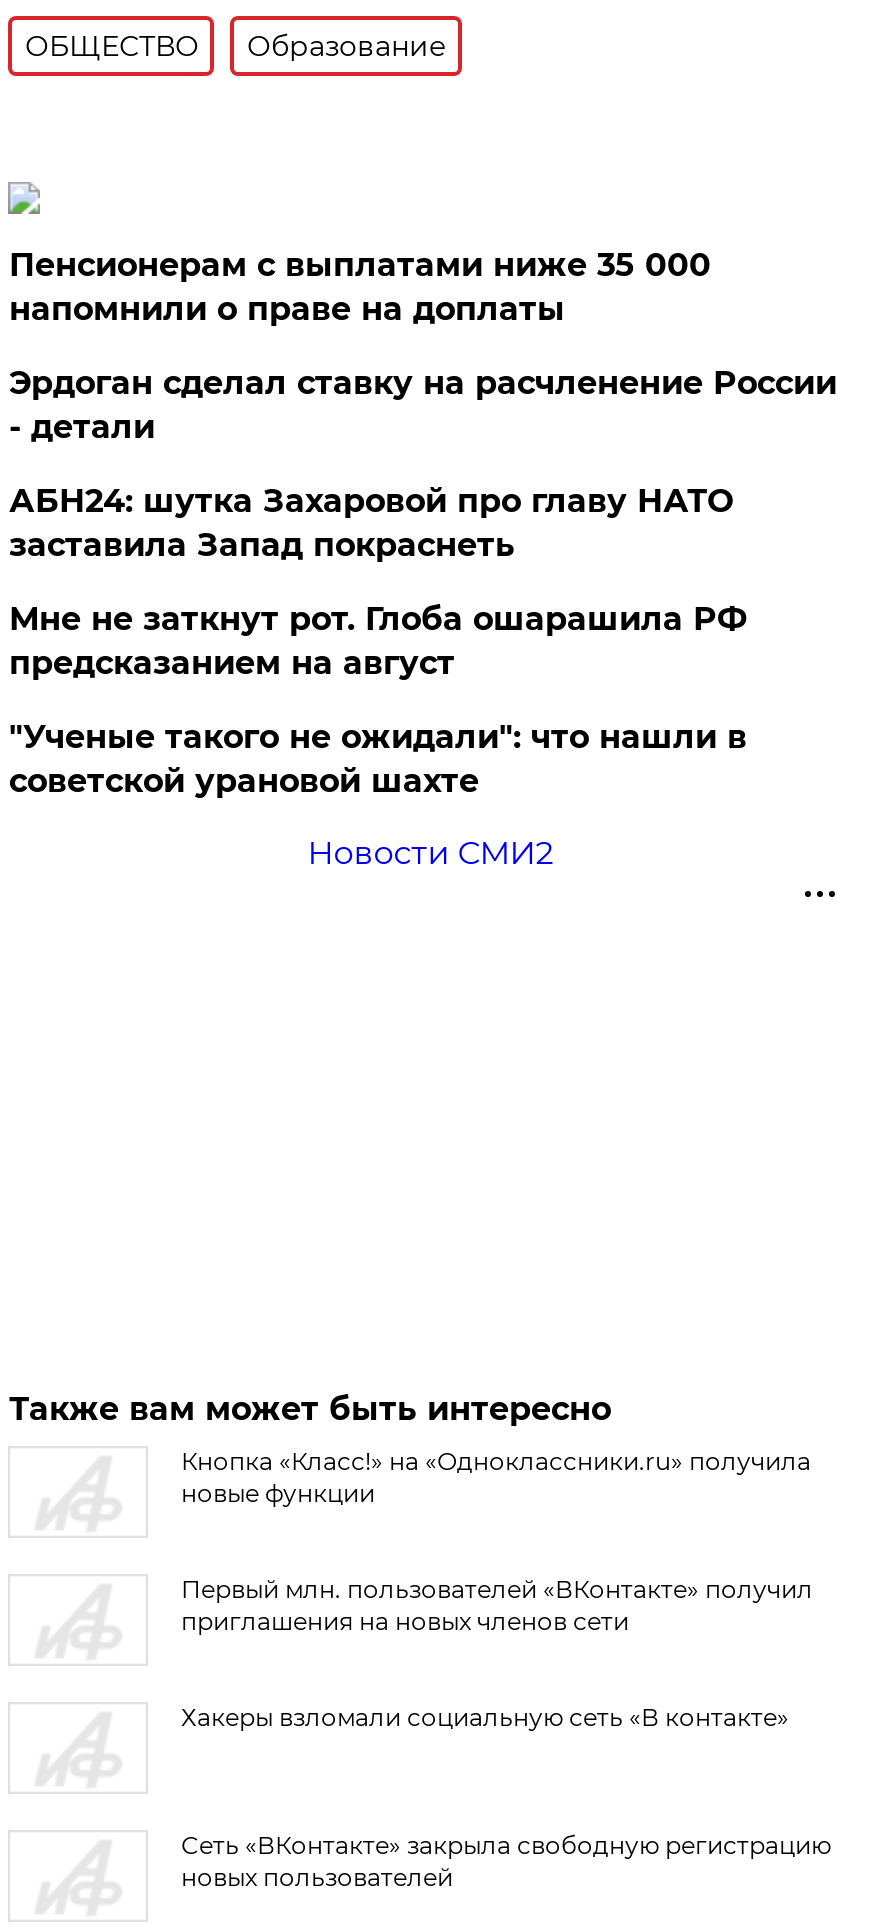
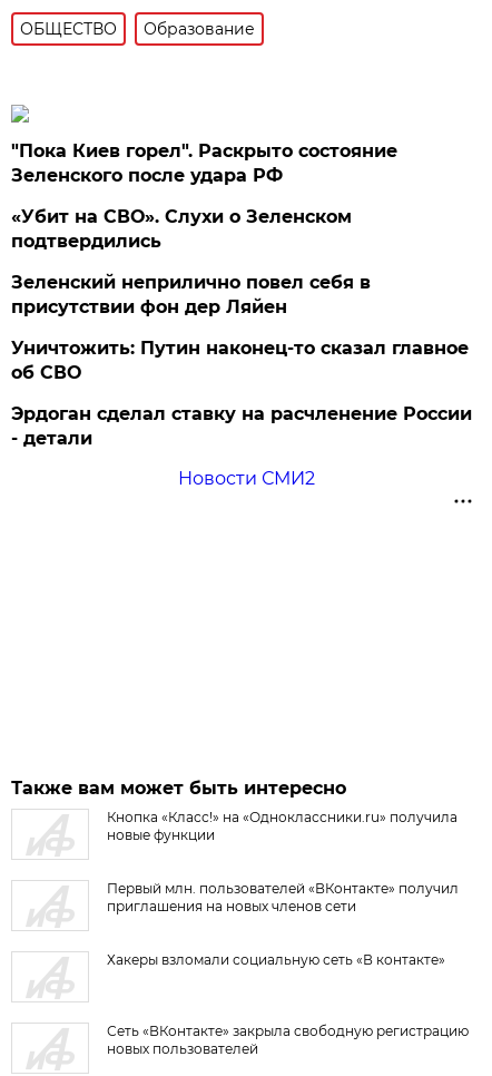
[9,246,711,328] Пенсионерам с выплатами ниже 35 000 | напомнили о праве на доплаты -> [12,140,469,383] "Пока Киев горел". Раскрыто состояние | Зеленского после удара РФ | «Убит на СВО». Слухи о Зеленском | подтвердились | Зеленский неприлично повел cебя в | присутствии фон дер Ляйен | Уничтожить: Путин наконец-то сказал главное | об СВО
moved [9,364,837,446] -> [12,403,472,449]: Эрдоган сделал ставку на расчленение России | - детали
[9,482,747,800] АБН24: шутка Захаровой про главу НАТО | заставила Запад покраснеть | Мне не заткнут рот. Глоба ошарашила РФ | предсказанием на август | "Ученые такого не ожидали": что нашли в | советской урановой шахте -> none

